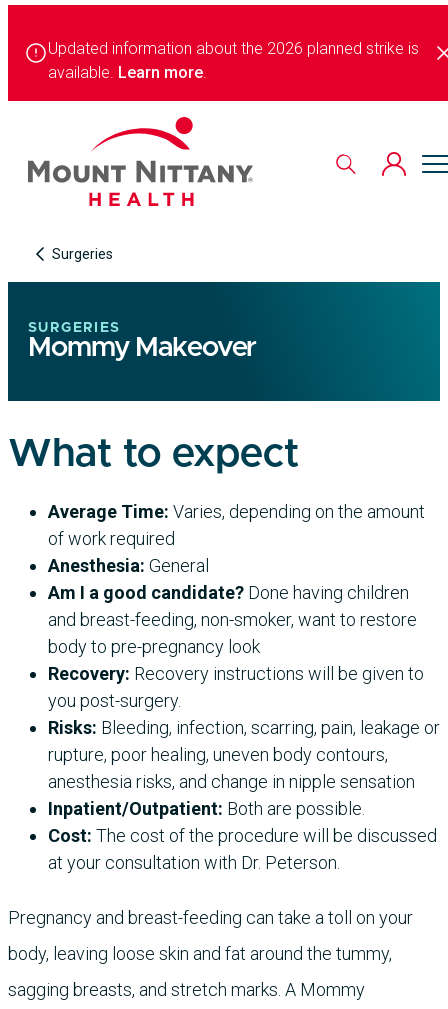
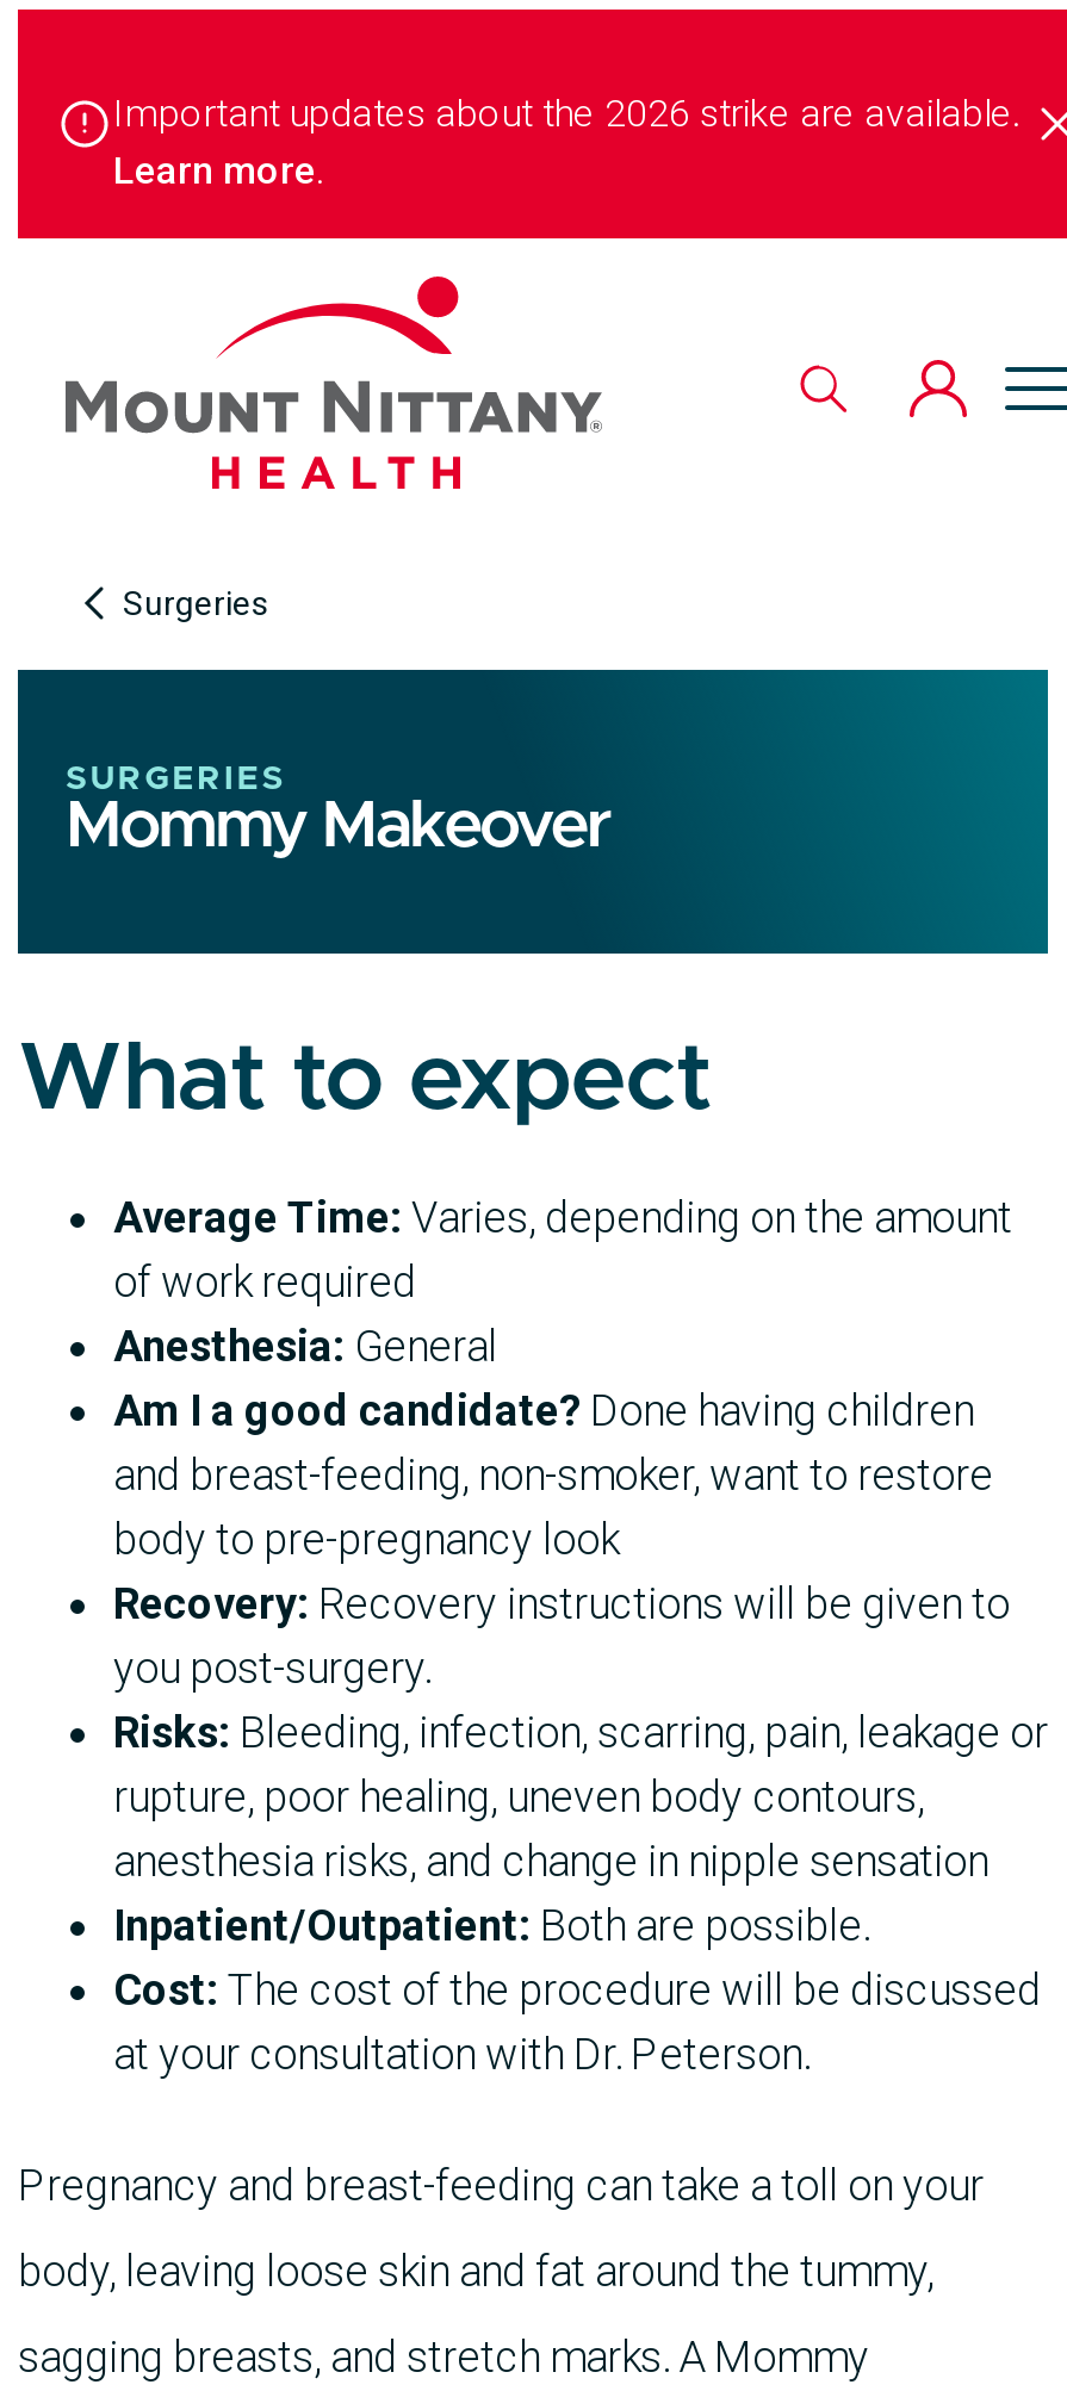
[48,39,419,82] Updated information about the 2026 planned strike is | available. Learn more. -> [113,91,1022,193] Important updates about the 2026 strike are available. | Learn more.

